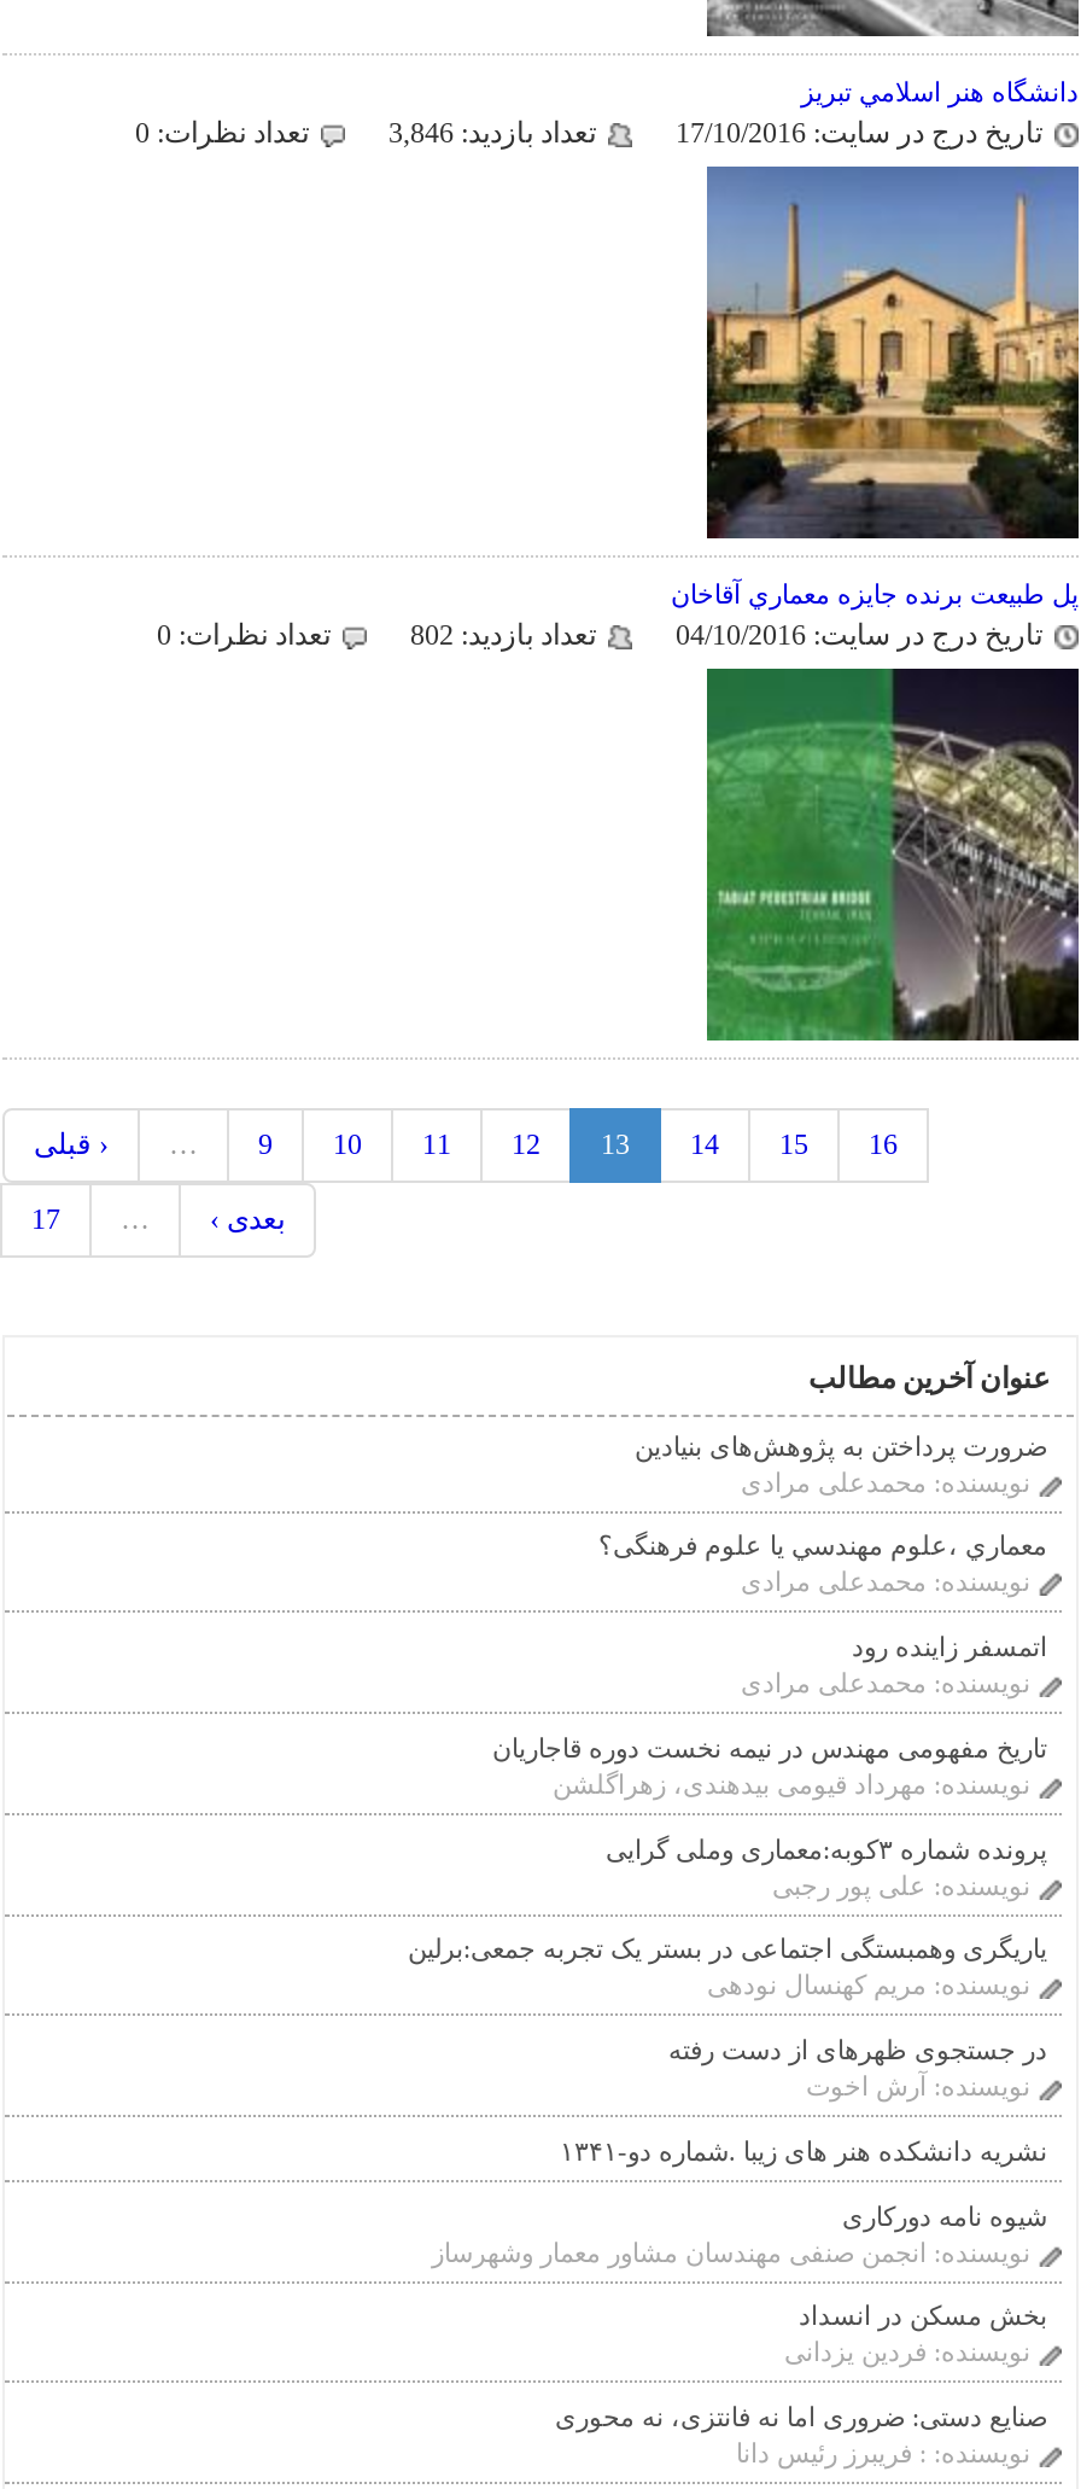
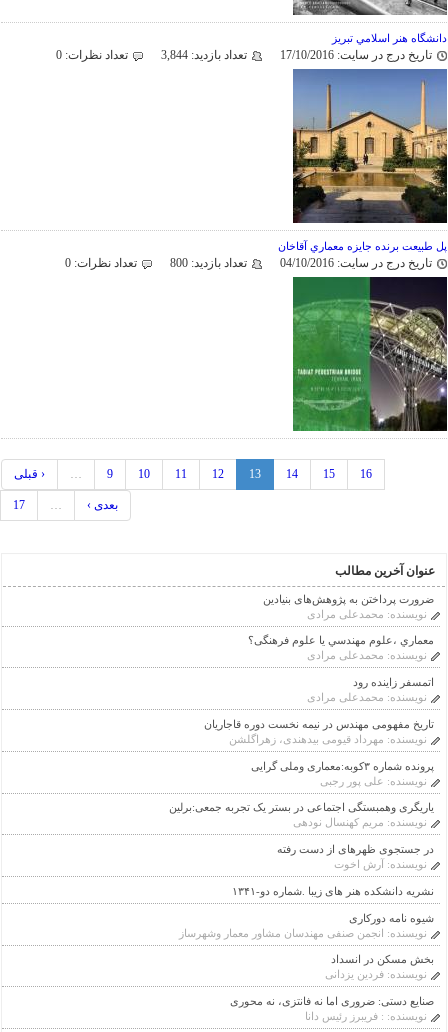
[388,115,596,148] تعداد بازدید: 3,846 -> [161,47,247,61] تعداد بازدید: 3,844
[410,617,596,651] تعداد بازدید: 802 -> [170,255,247,269] تعداد بازدید: 800

